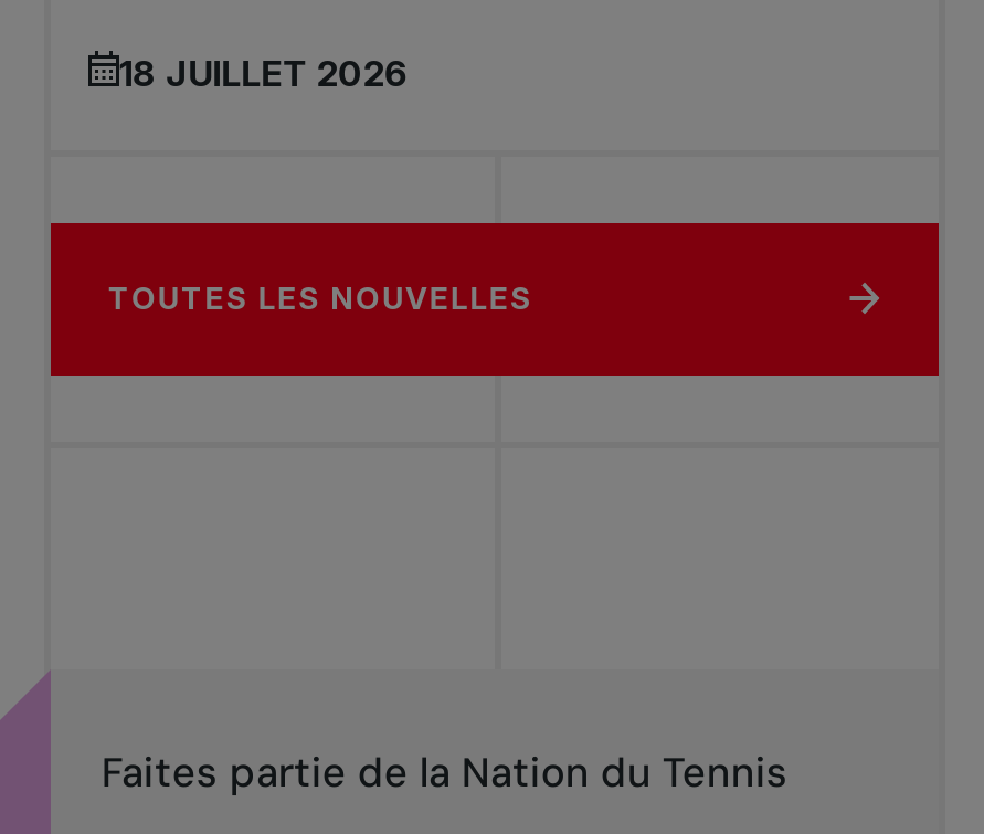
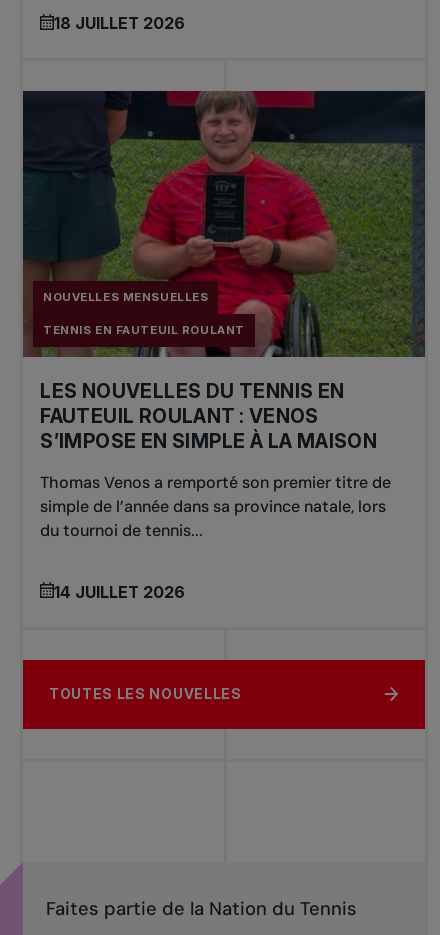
none -> [22,90,426,602] [image] | NOUVELLES MENSUELLES | TENNIS EN FAUTEUIL ROULANT | LES NOUVELLES DU TENNIS EN | FAUTEUIL ROULANT : VENOS | S’IMPOSE EN SIMPLE À LA MAISON | Thomas Venos a remporté son premier titre de | simple de l’année dans sa province natale, lors | du tournoi de tennis... | 14 JUILLET 2026

